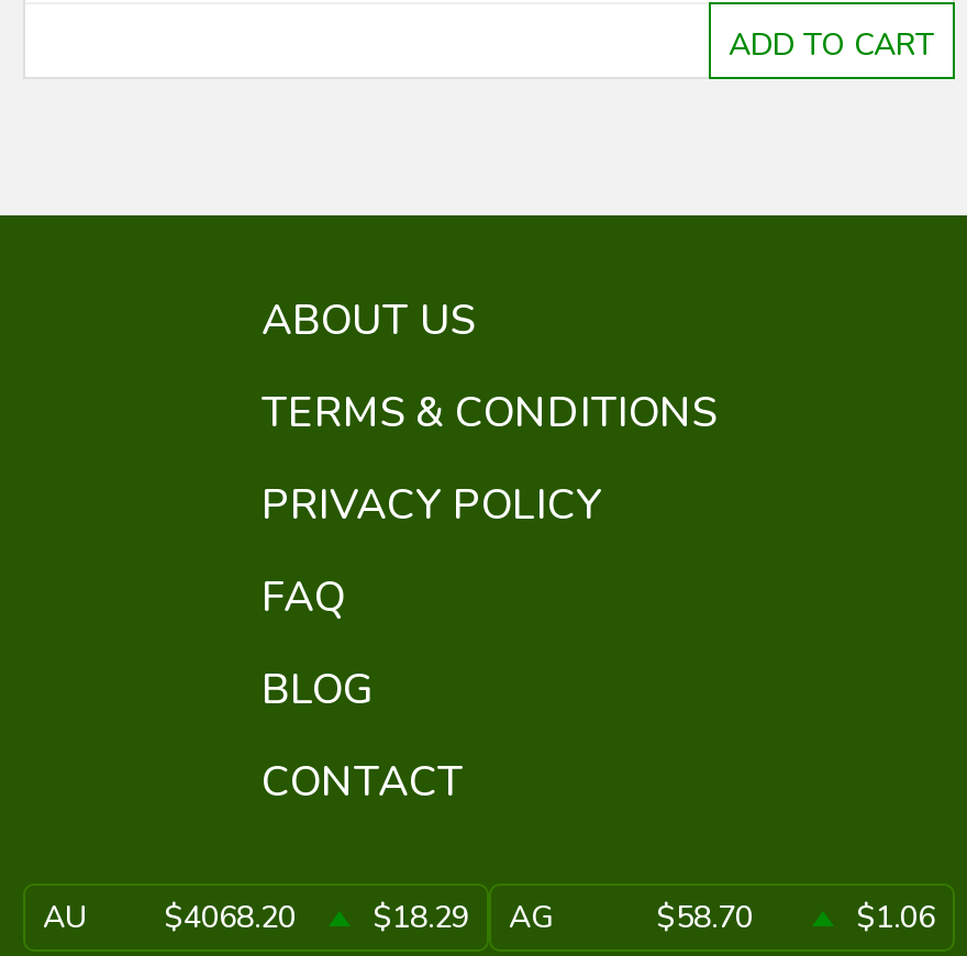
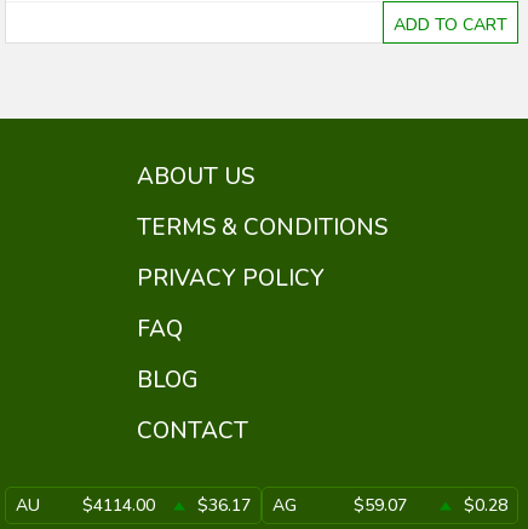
[164,897,296,938] $4068.20 -> [82,494,155,517] $4114.00
[373,897,469,938] $18.29 -> [197,494,251,517] $36.17
[656,897,753,938] $58.70 -> [354,494,407,517] $59.07
[856,897,935,938] $1.06 -> [464,494,507,517] $0.28

